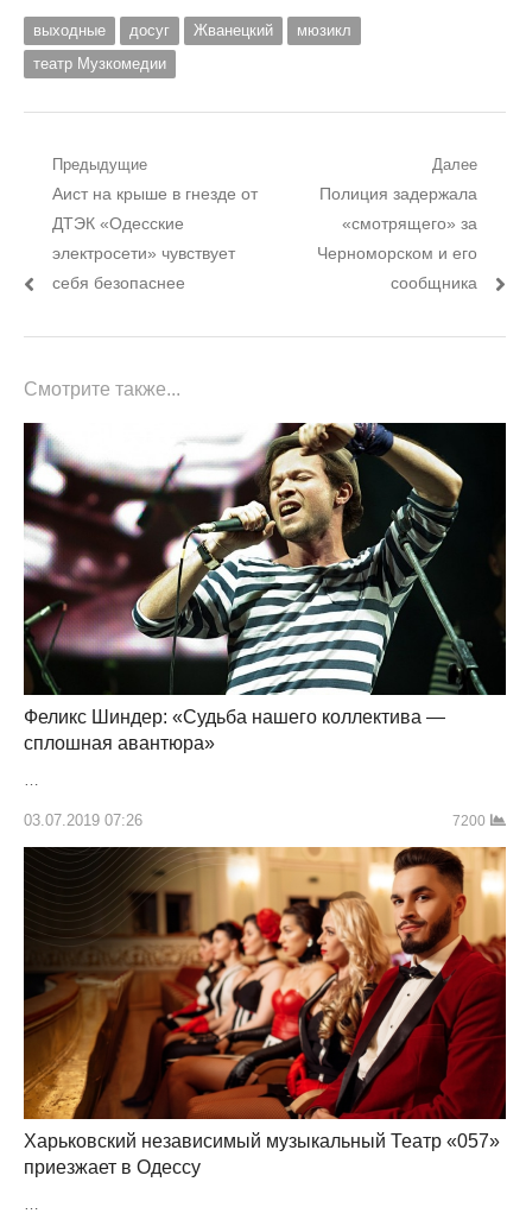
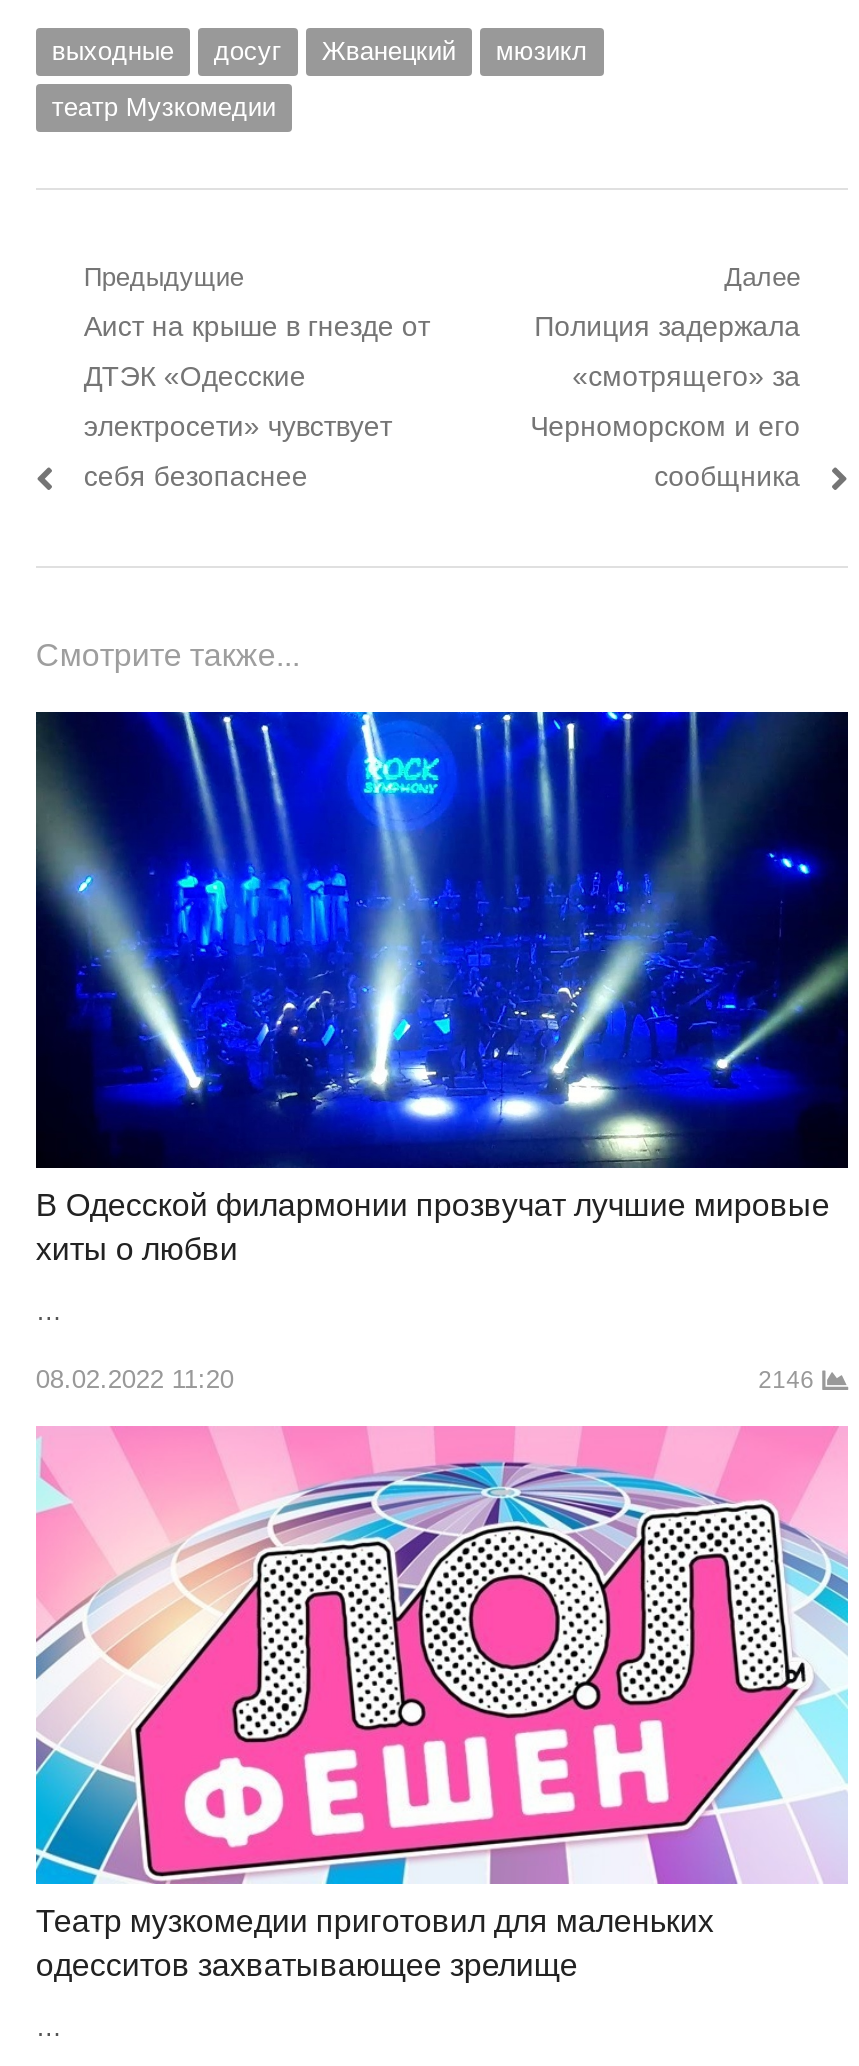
[23,422,506,753] [image] | Феликс Шиндер: «Судьба нашего коллектива — | сплошная авантюра» -> [34,710,848,1266] [image] | В Одесской филармонии прозвучат лучшие мировые | хиты о любви
[24,811,486,829] 03.07.2019 07:26 | 7200 -> [36,1364,814,1394] 08.02.2022 11:20 | 2146
[23,846,507,1177] [image] | Харьковский независимый музыкальный Театр «057» | приезжает в Одессу -> [34,1426,850,1982] [image] | Театр музкомедии приготовил для маленьких | одесситов захватывающее зрелище

